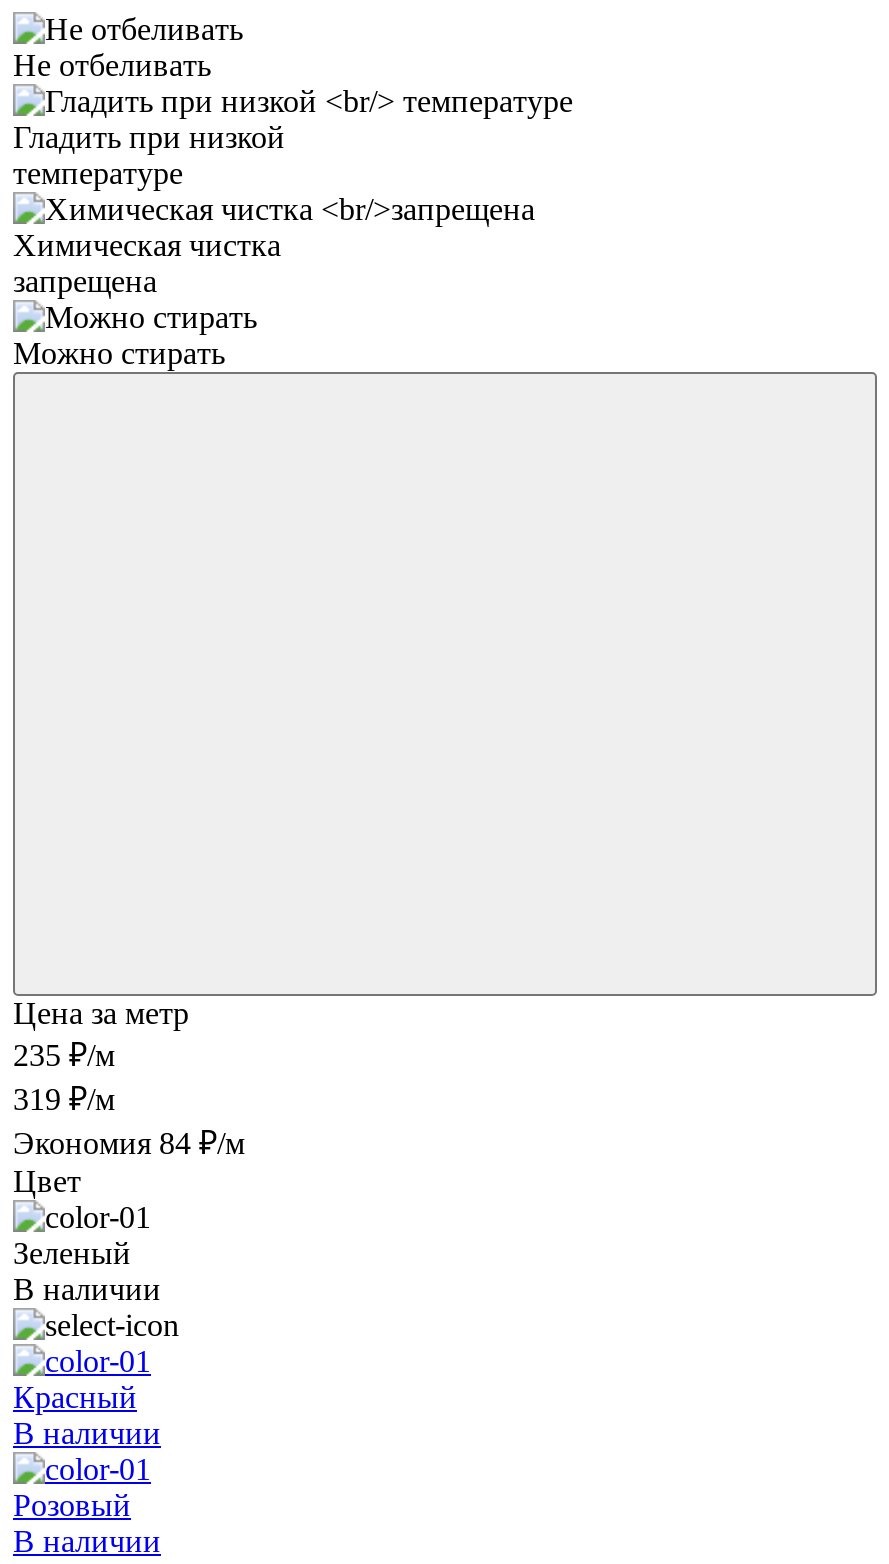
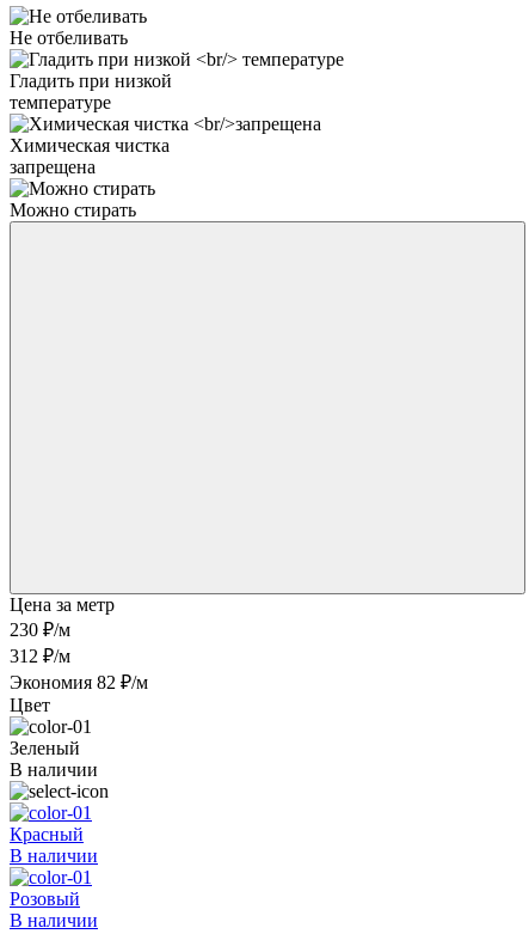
[13,1038,115,1072] 235 ₽/м -> [10,619,70,640] 230 ₽/м
[13,1082,115,1116] 319 ₽/м -> [10,646,70,666] 312 ₽/м
[13,1126,245,1160] Экономия 84 ₽/м -> [10,672,148,692] Экономия 82 ₽/м

